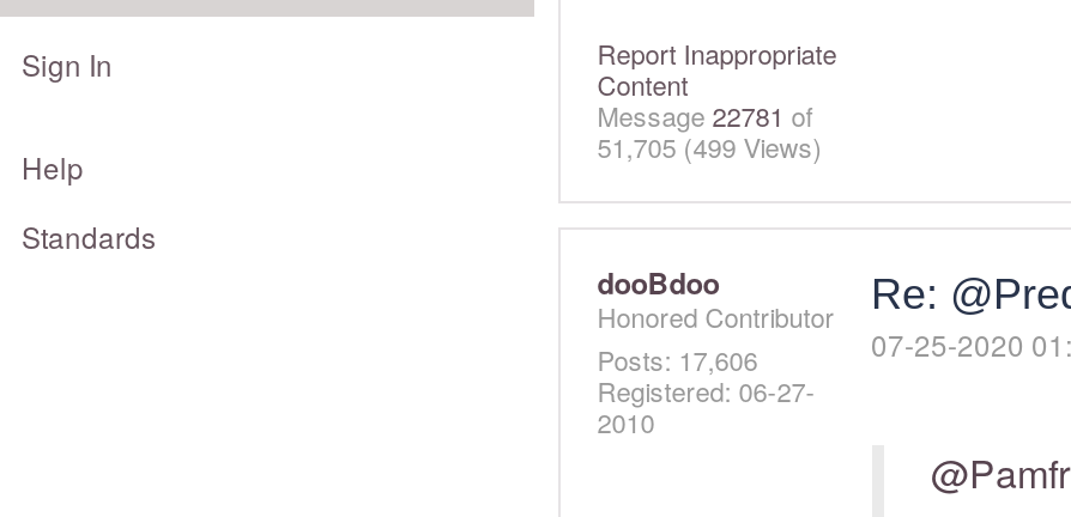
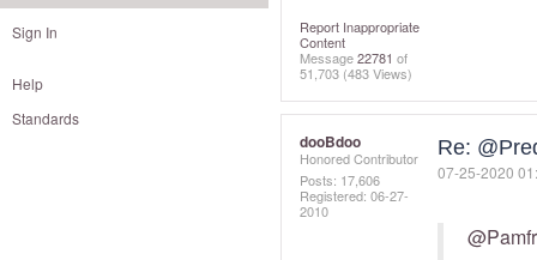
[597,128,822,166] 51,705(499 Views) -> [300,64,413,83] 51,703(483 Views)

